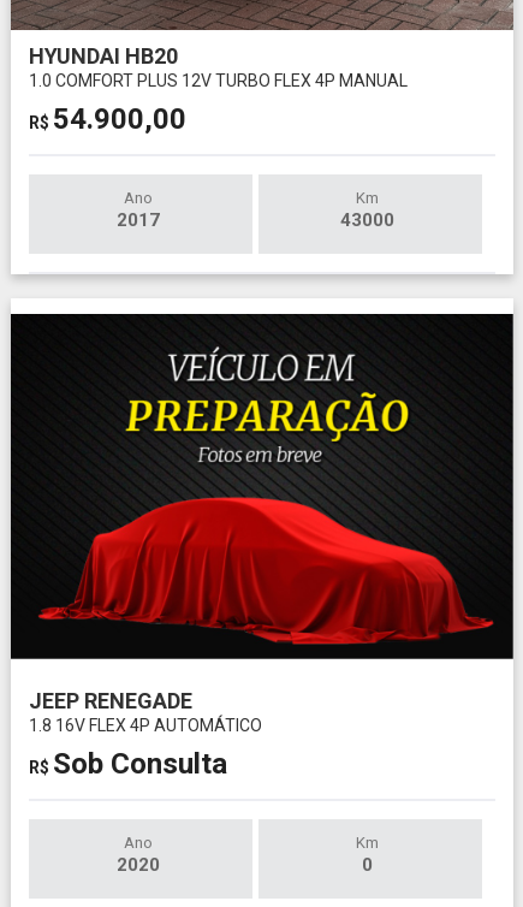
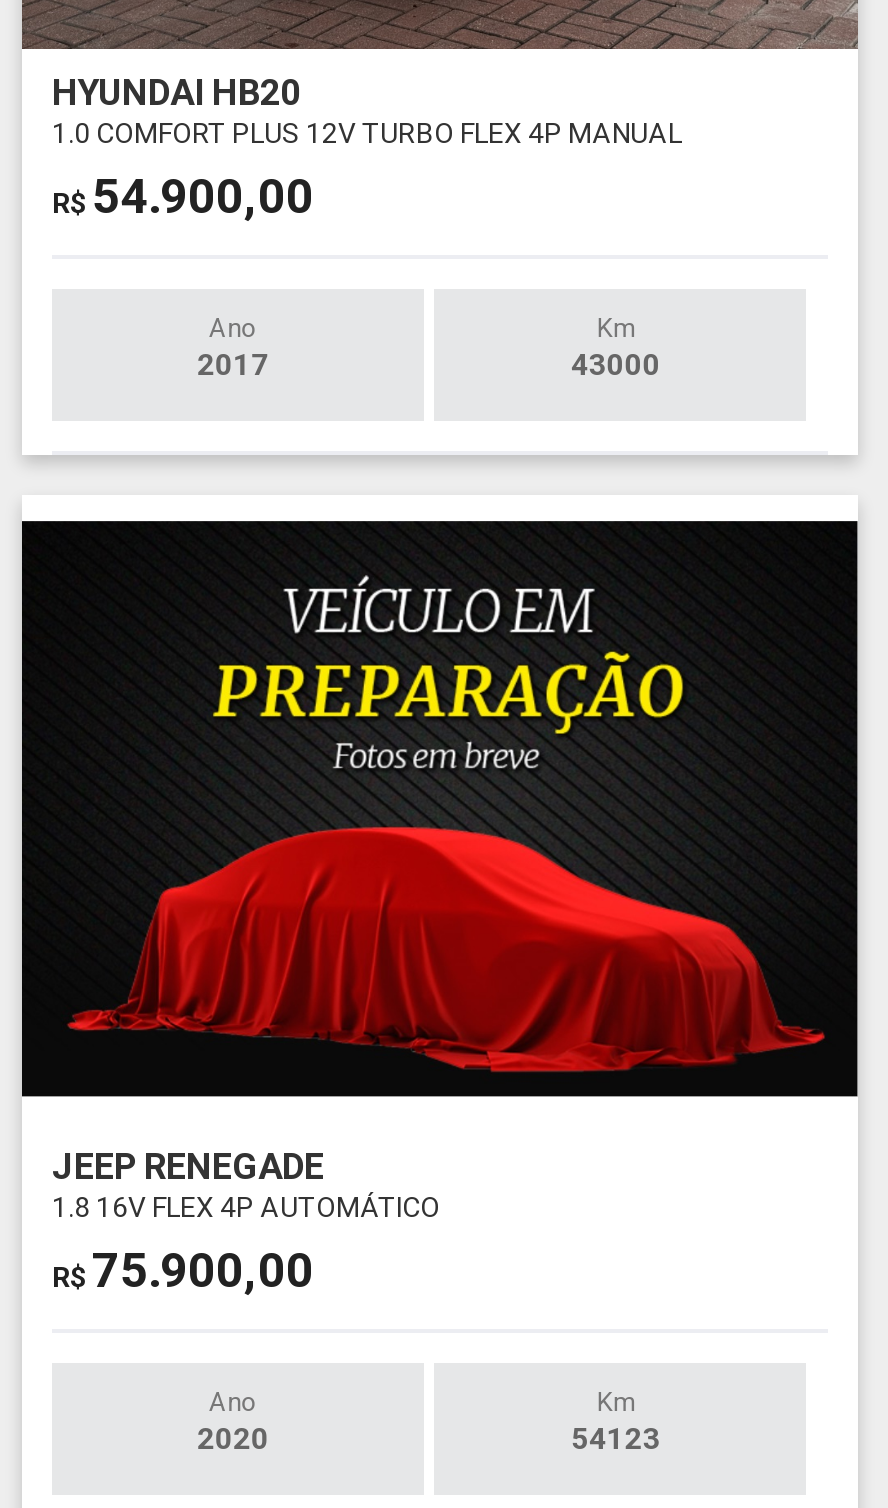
[29,747,227,781] R$Sob Consulta -> [52,1242,314,1298] R$75.900,00
[362,854,373,876] 0 -> [571,1420,661,1456] 54123

